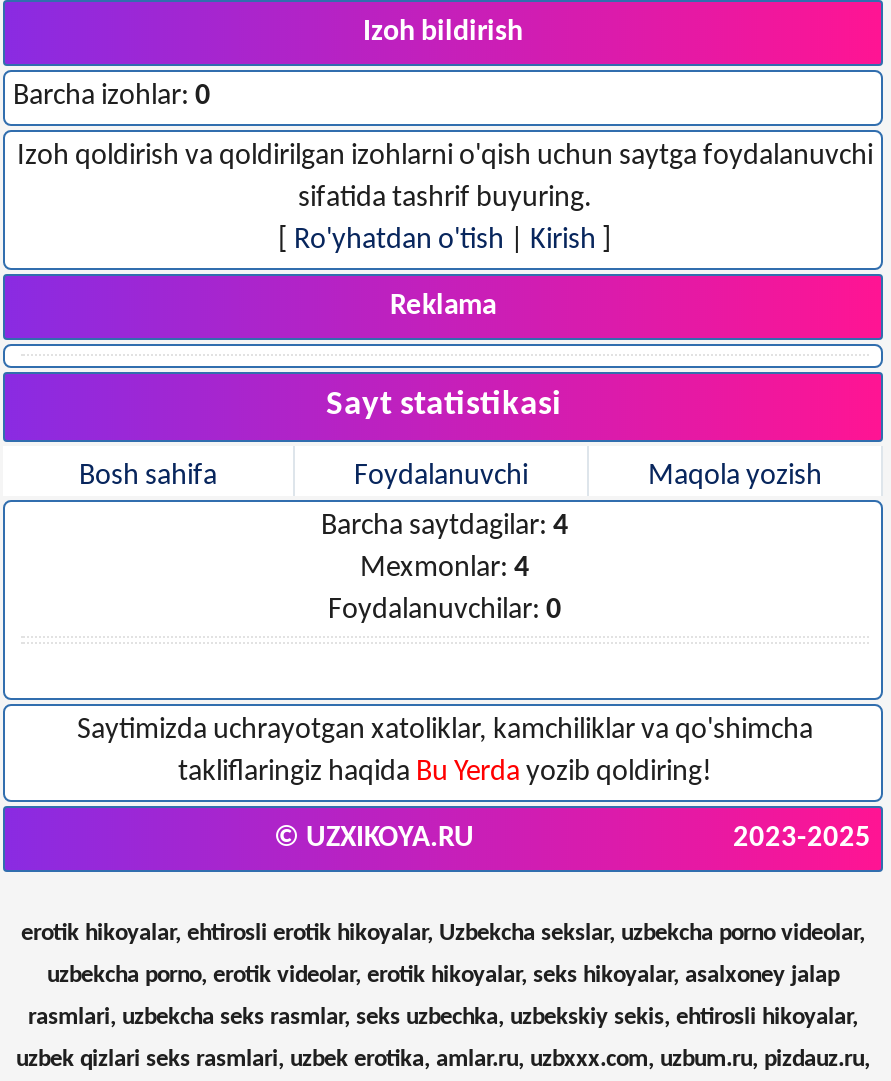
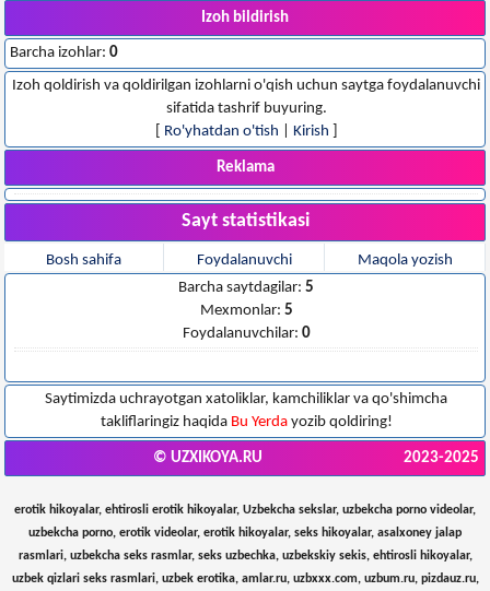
[321,512,569,542] Barcha saytdagilar: 4 -> [178,280,314,296] Barcha saytdagilar: 5
[360,554,530,584] Mexmonlar: 4 -> [200,302,293,319] Mexmonlar: 5

